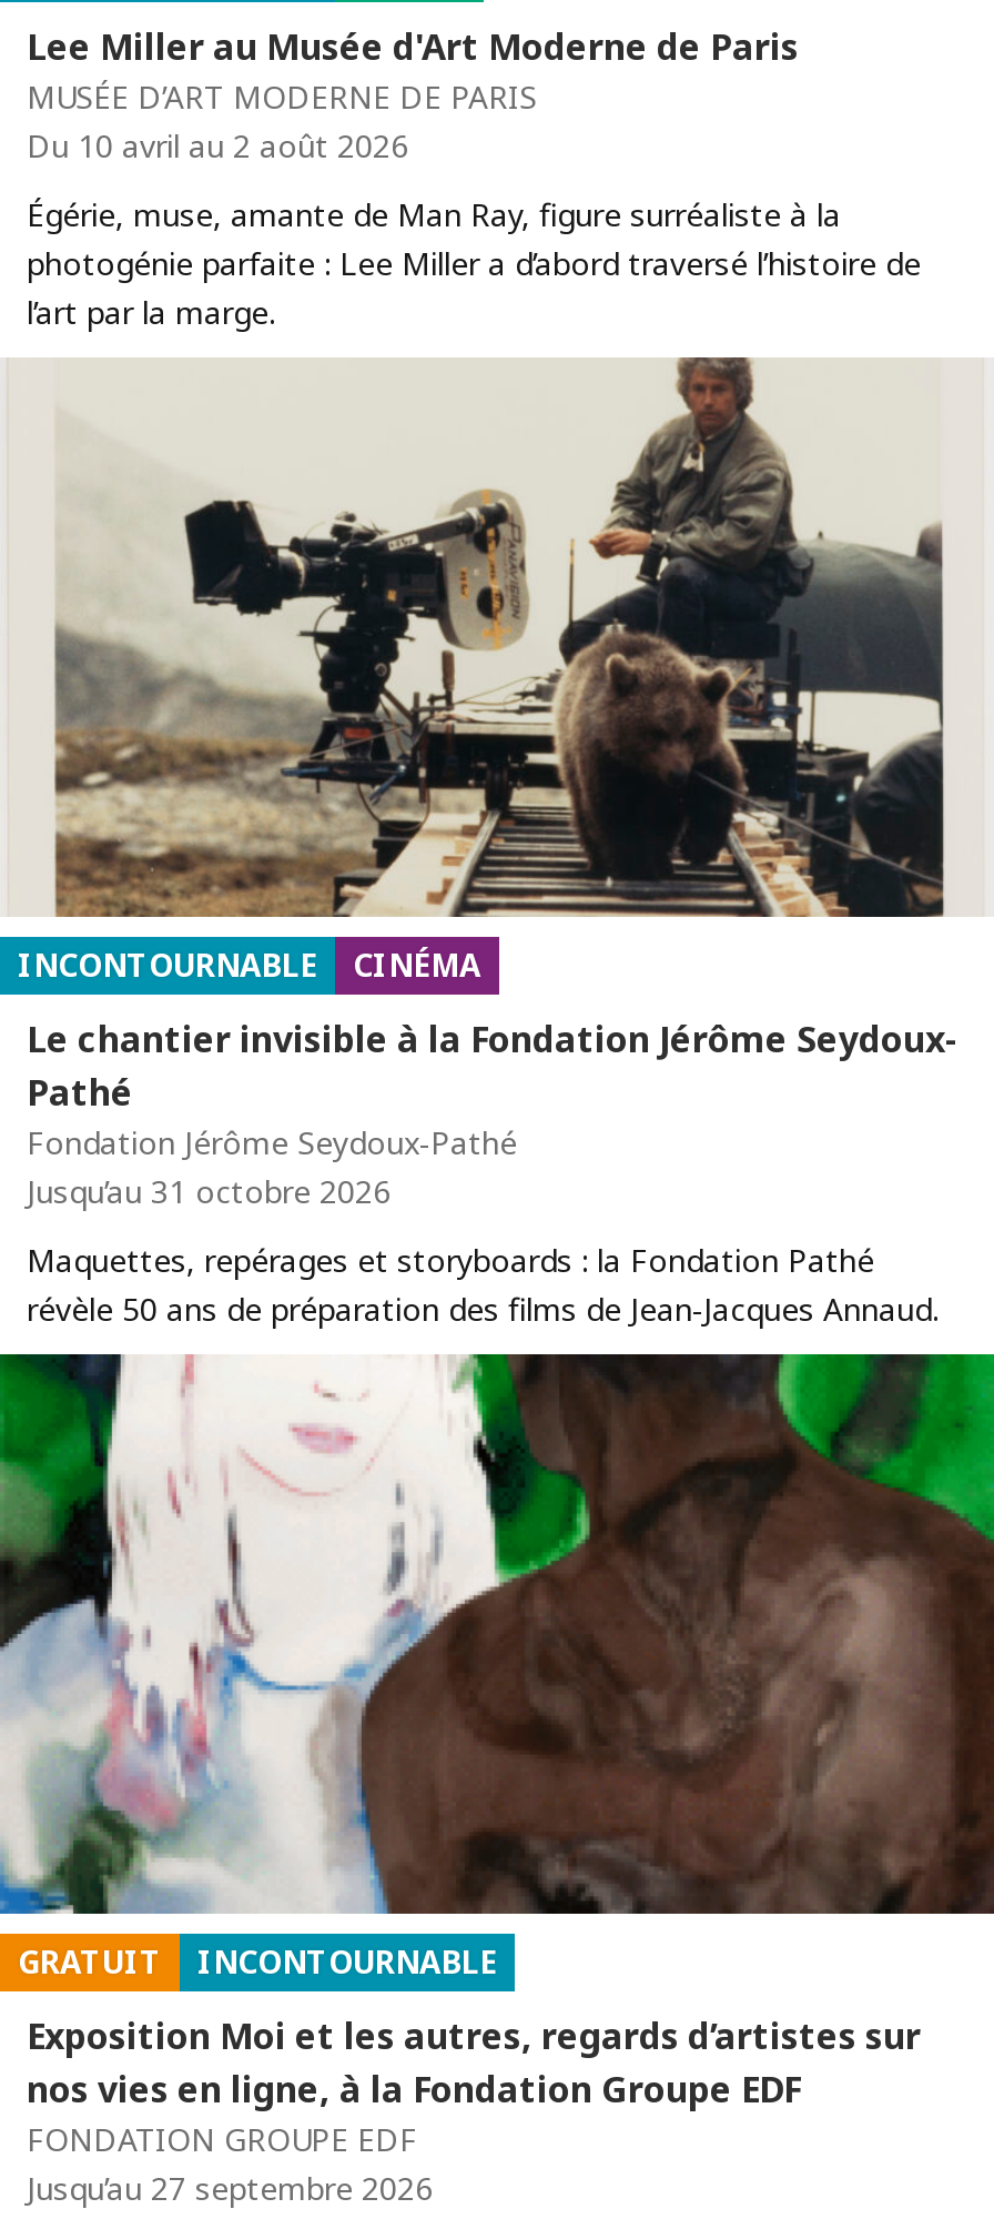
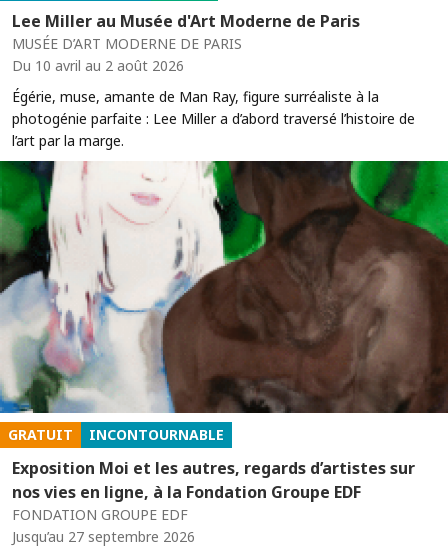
[7,355,987,1329] [image] | INCONTOURNABLE | CINÉMA | Le chantier invisible à la Fondation Jérôme Seydoux- | Pathé | Fondation Jérôme Seydoux-Pathé | Jusqu’au 31 octobre 2026 | Maquettes, repérages et storyboards : la Fondation Pathé | révèle 50 ans de préparation des films de Jean-Jacques Annaud. -> none

